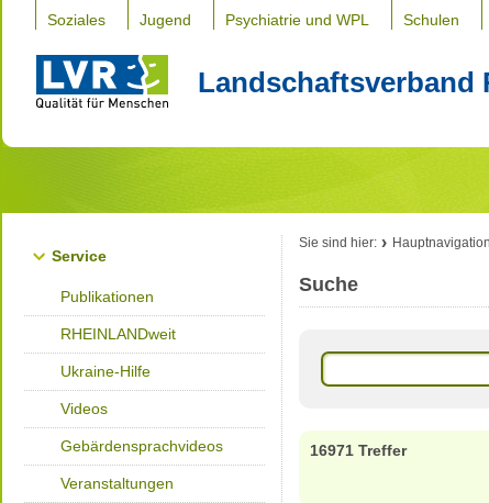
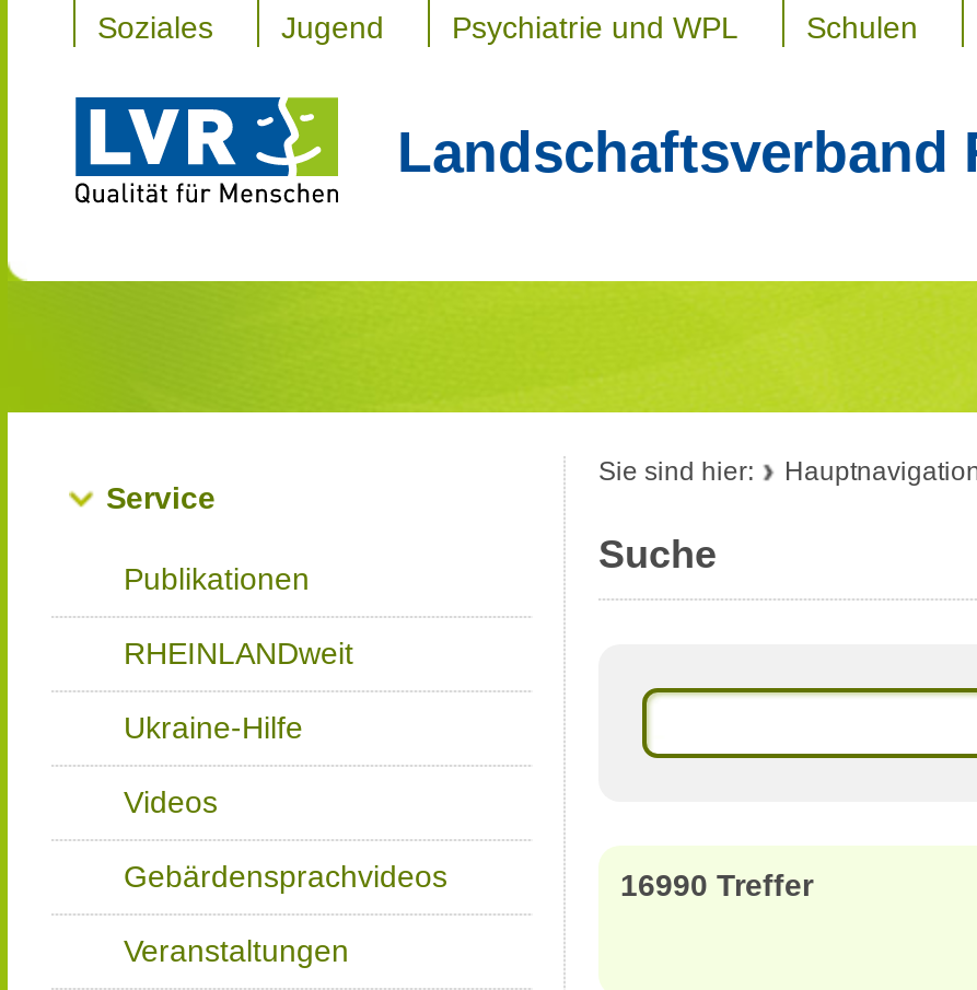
[310,441,407,459] 16971 Treffer -> [620,867,813,902] 16990 Treffer

